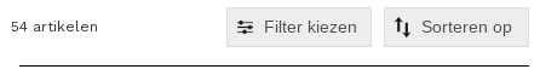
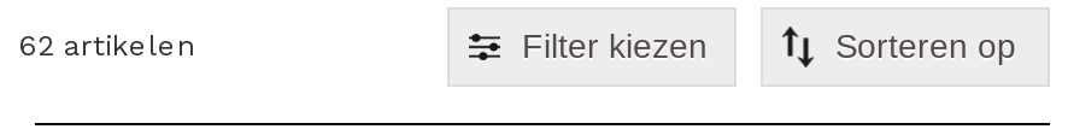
[11,18,98,35] 54 artikelen -> [18,29,194,62] 62 artikelen

